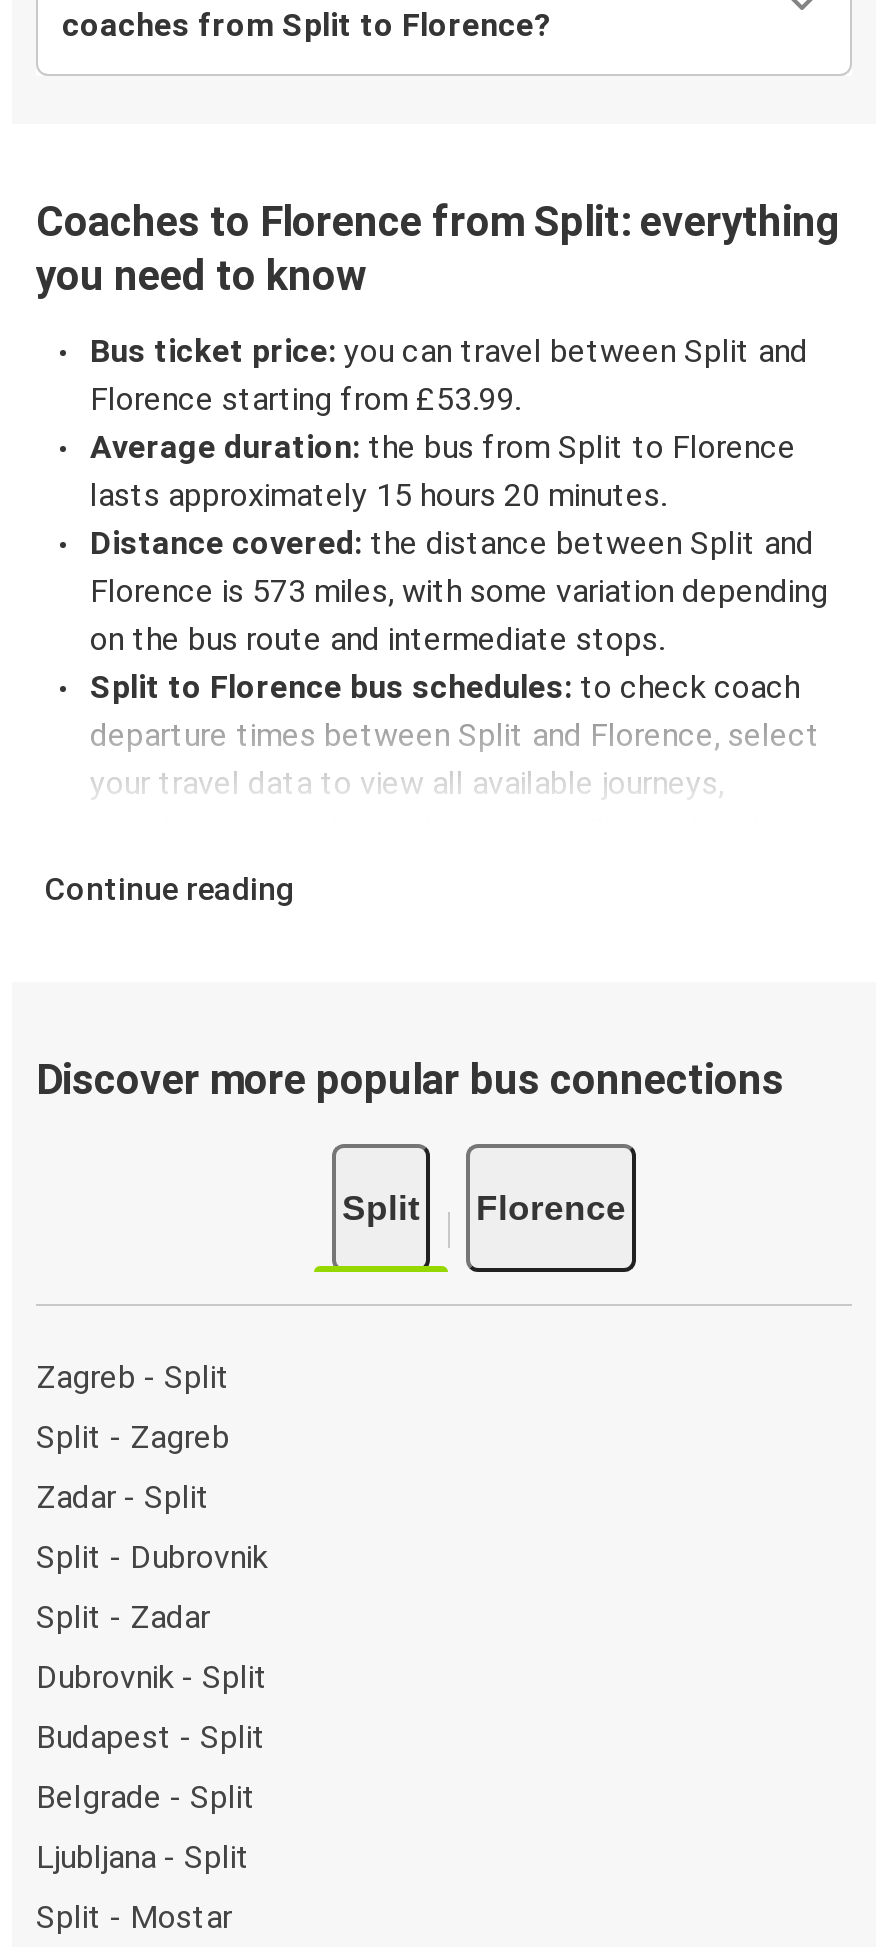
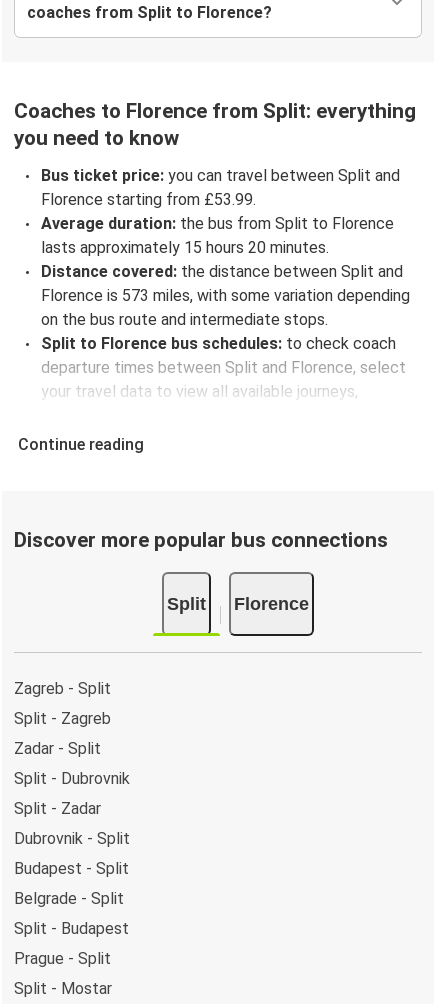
[36,1837,250,1875] Ljubljana - Split -> [14,918,129,967] Split - Budapest | Prague - Split

